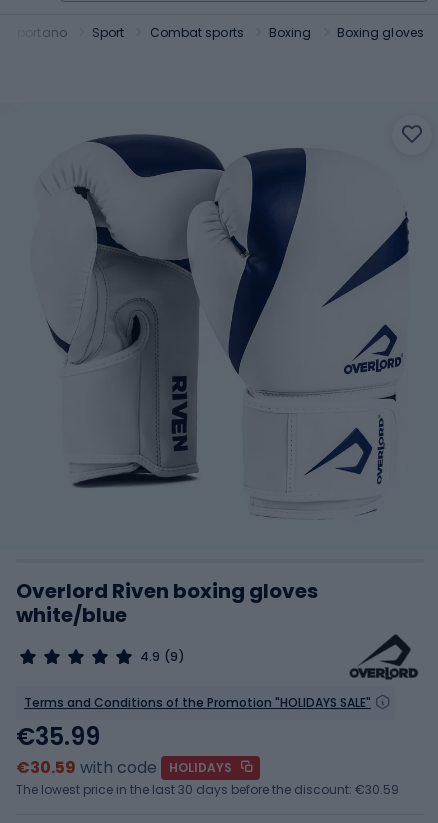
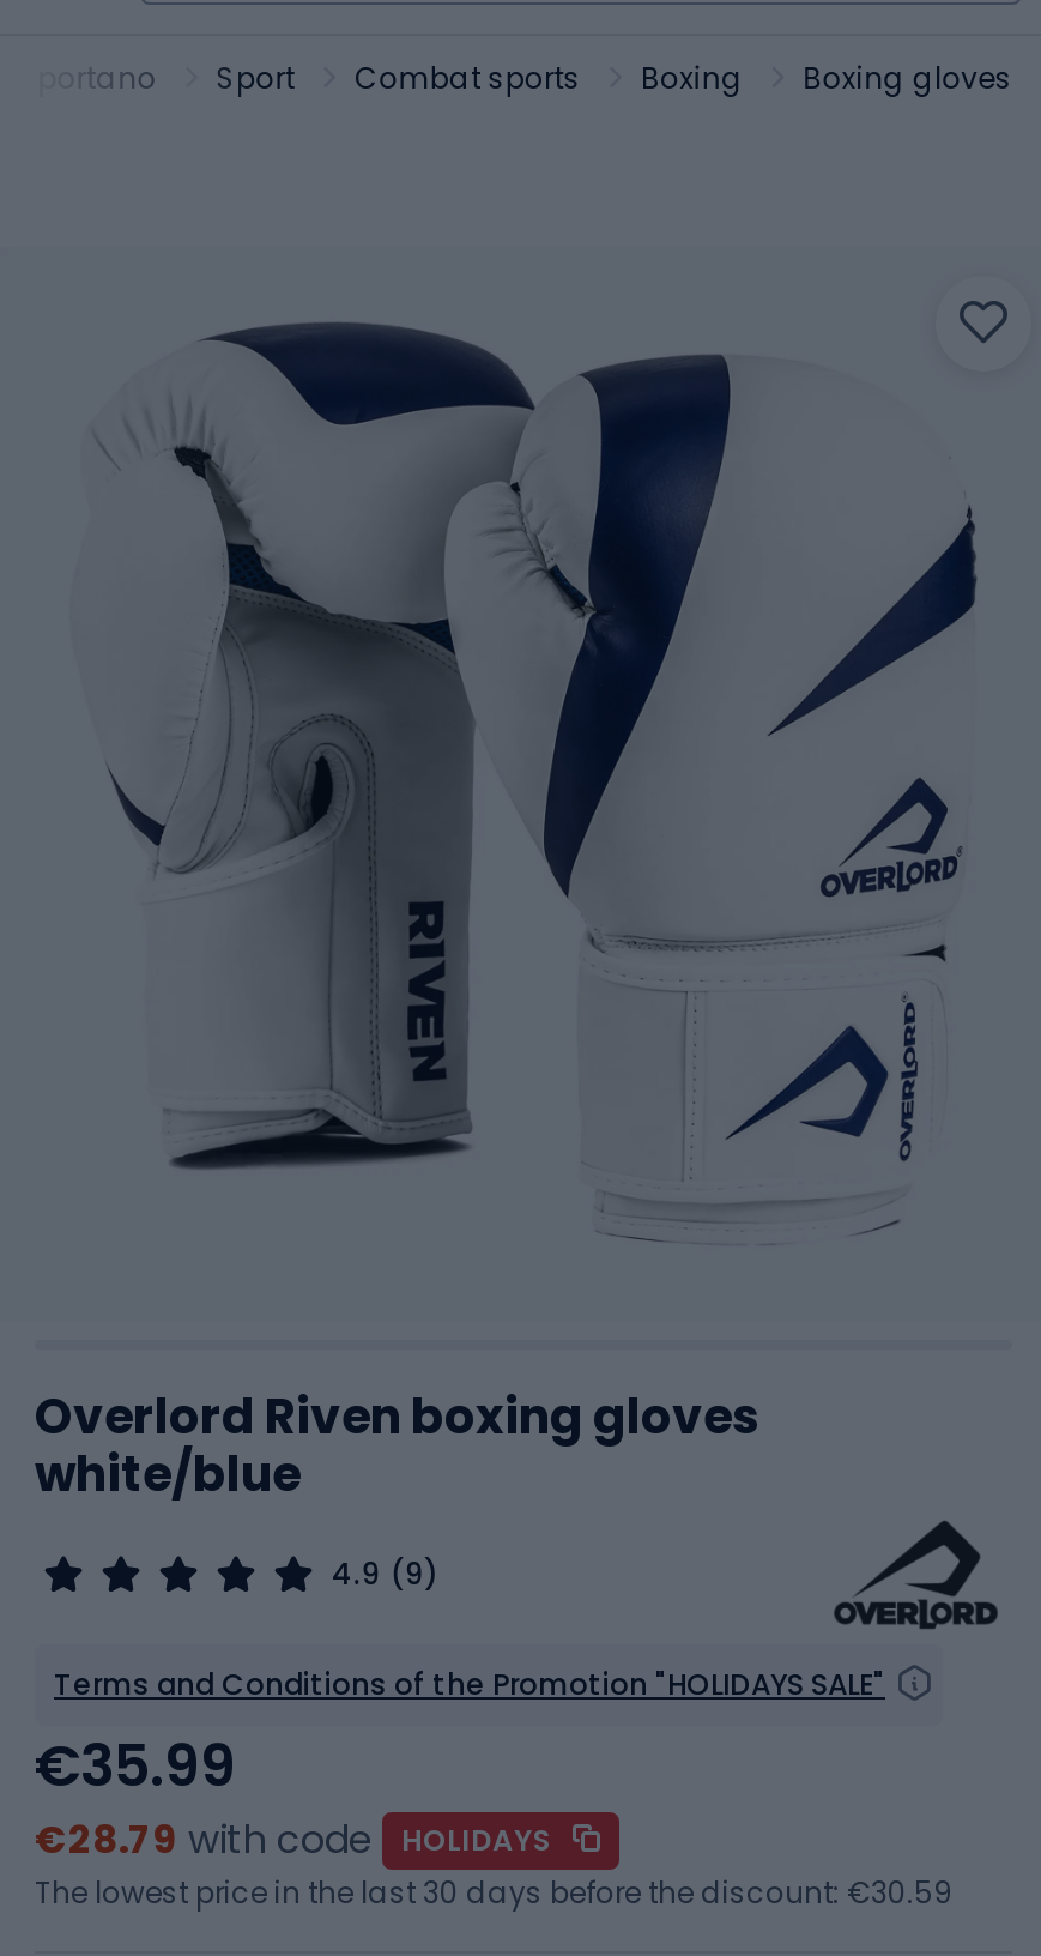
[16,756,232,779] €30.59 with code HOLIDAYS -> [35,1812,552,1867] €28.79 with code HOLIDAYS

